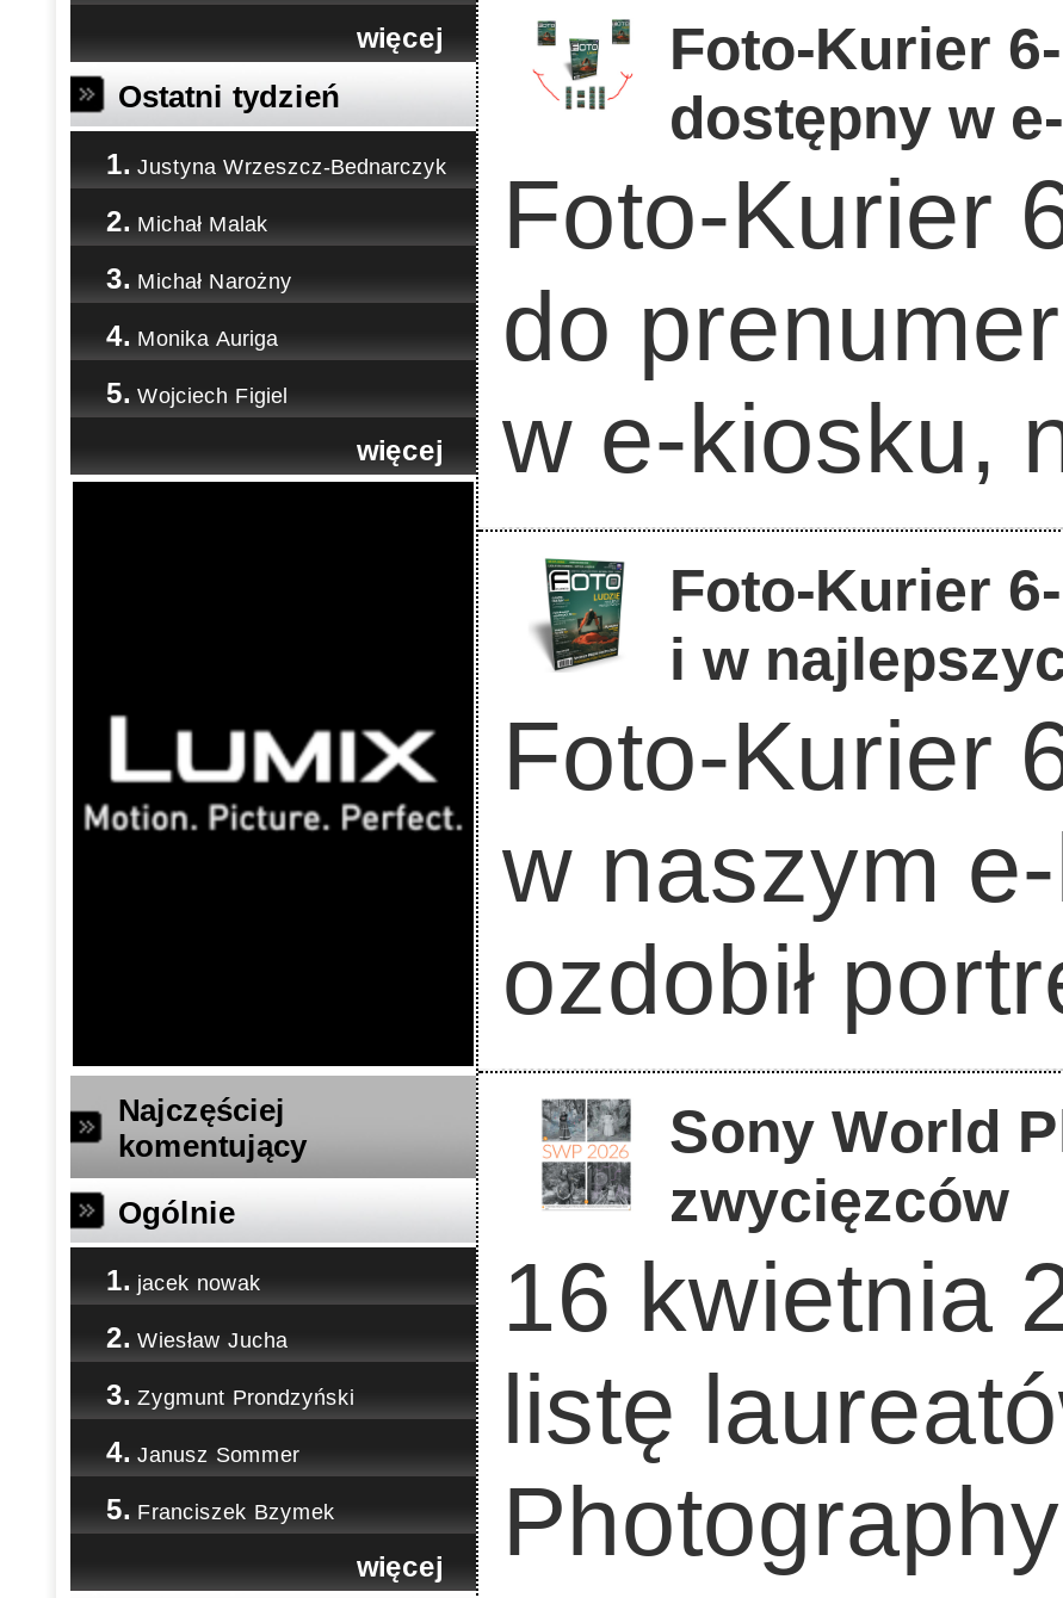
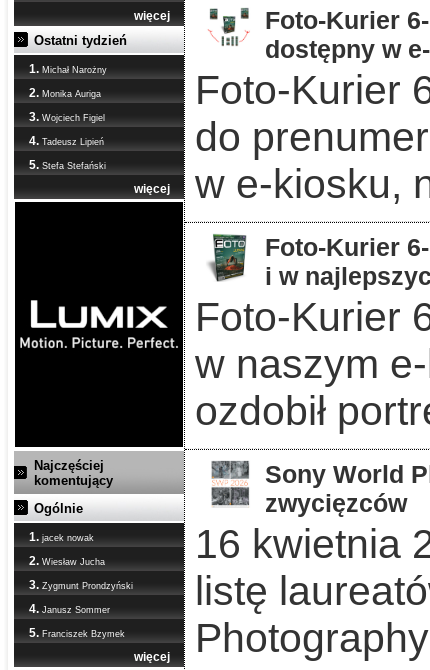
[106,148,447,181] 1. Justyna Wrzeszcz-Bednarczyk -> [29,62,107,76] 1. Michał Narożny
[106,205,268,239] 2. Michał Malak -> [29,86,101,100] 2. Monika Auriga
[106,262,292,296] 3. Michał Narożny -> [29,110,105,124] 3. Wojciech Figiel
[106,320,278,353] 4. Monika Auriga -> [29,134,104,148] 4. Tadeusz Lipień
[106,377,288,410] 5. Wojciech Figiel -> [29,158,106,172] 5. Stefa Stefański

